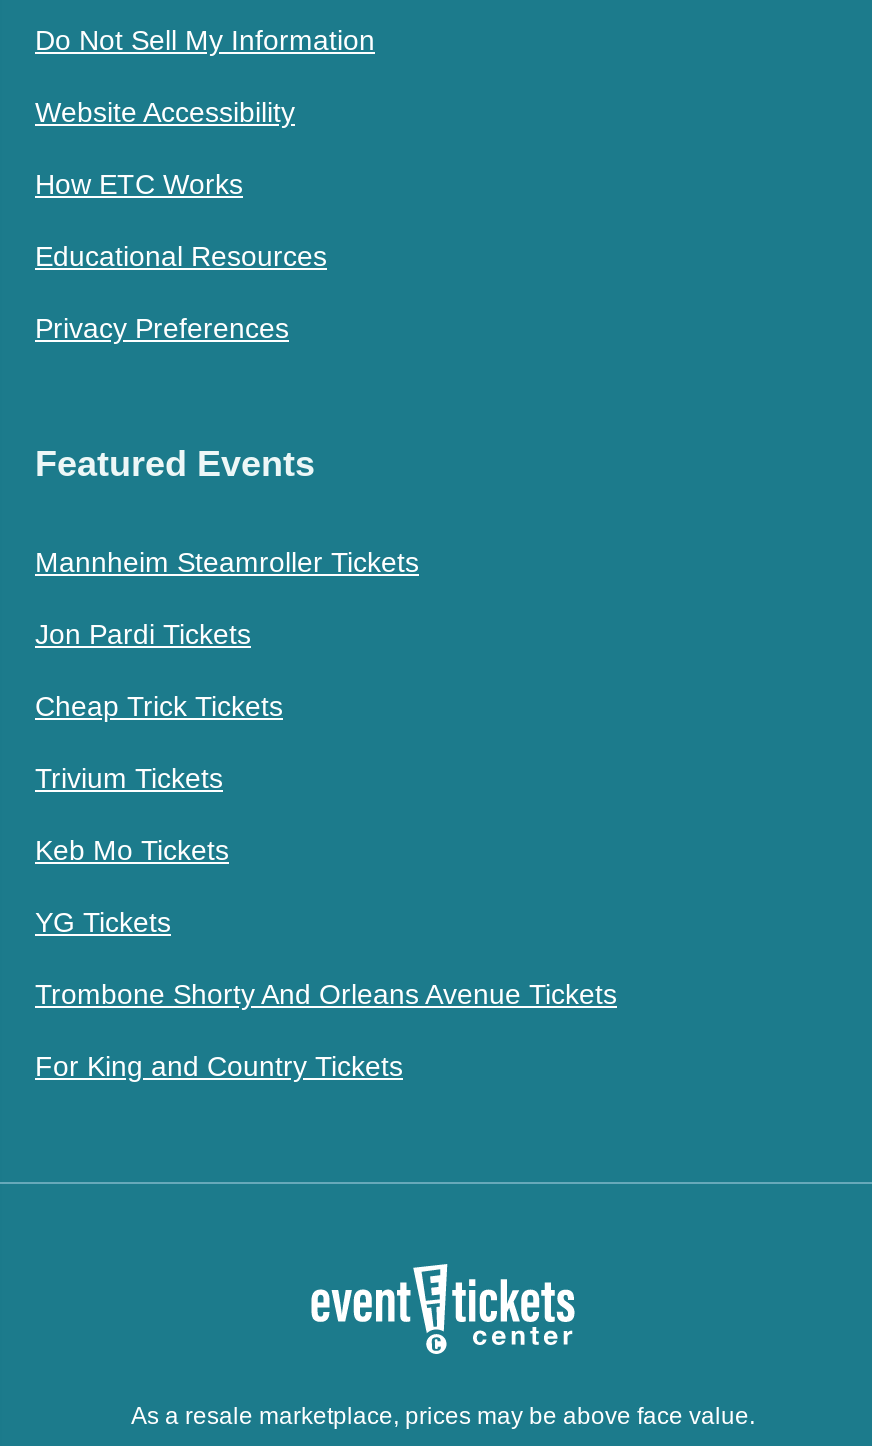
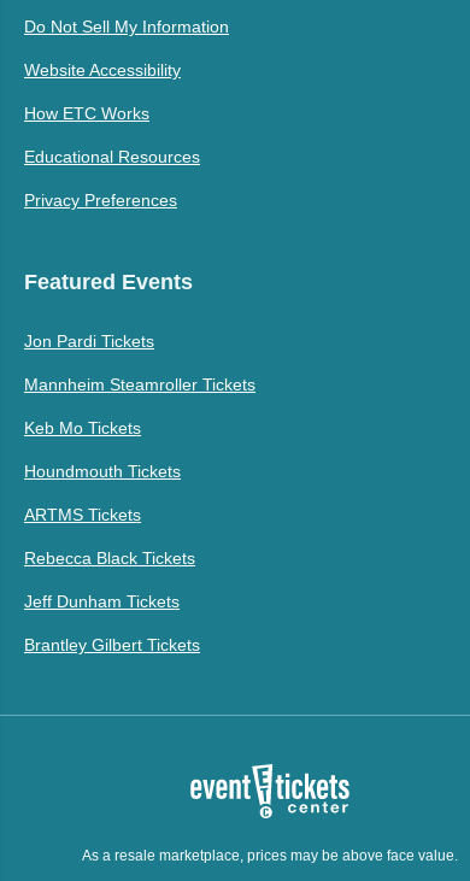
moved [35,545,419,577] -> [24,374,255,393]: Mannheim Steamroller Tickets
moved [35,617,251,649] -> [24,331,154,350]: Jon Pardi Tickets
[35,689,283,793] Cheap Trick Tickets | Trivium Tickets -> none
moved [35,833,229,865] -> [24,418,141,437]: Keb Mo Tickets
[35,905,617,1081] YG Tickets | Trombone Shorty And Orleans Avenue Tickets | For King and Country Tickets -> [24,461,200,654] Houndmouth Tickets | ARTMS Tickets | Rebecca Black Tickets | Jeff Dunham Tickets | Brantley Gilbert Tickets

